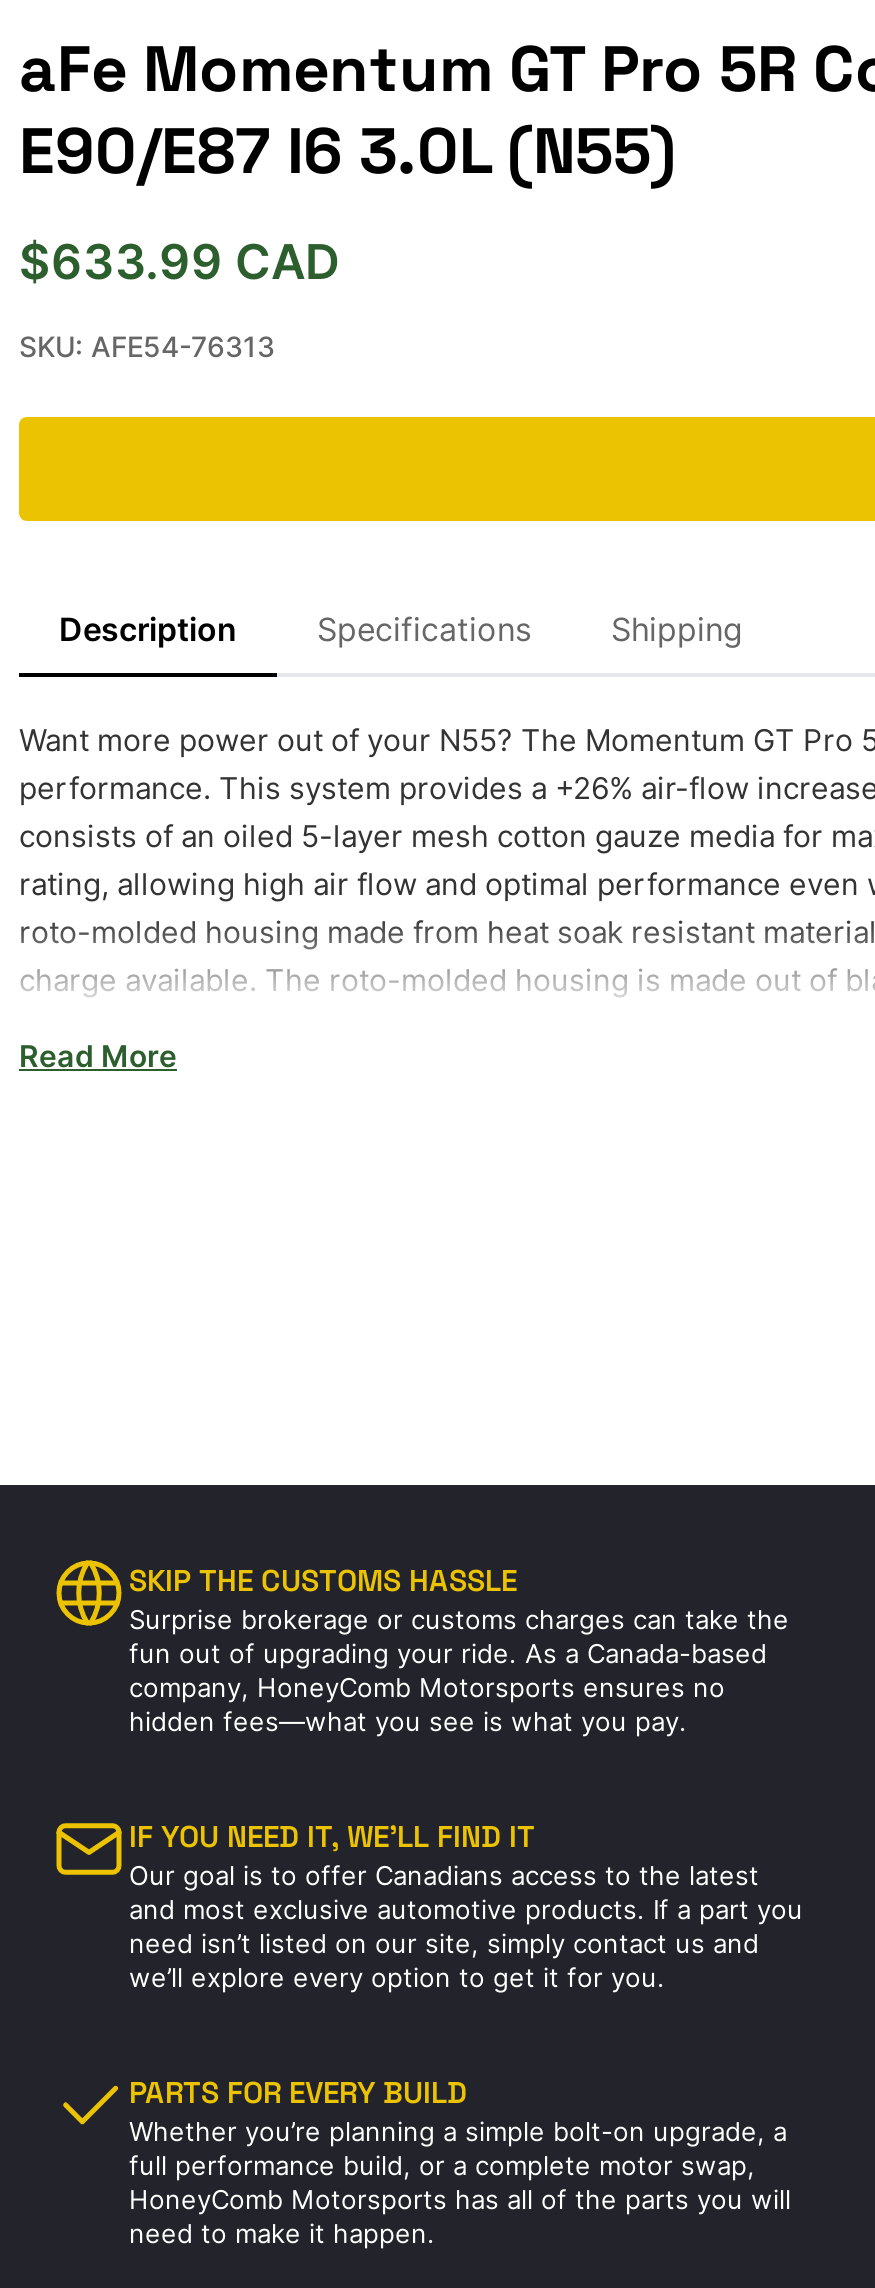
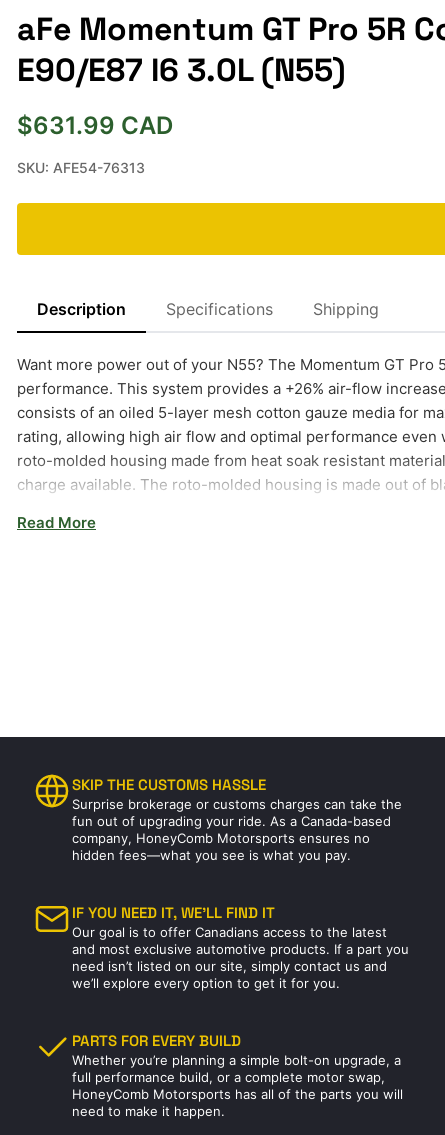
[19,233,339,291] $633.99 CAD -> [17,111,173,140] $631.99 CAD

